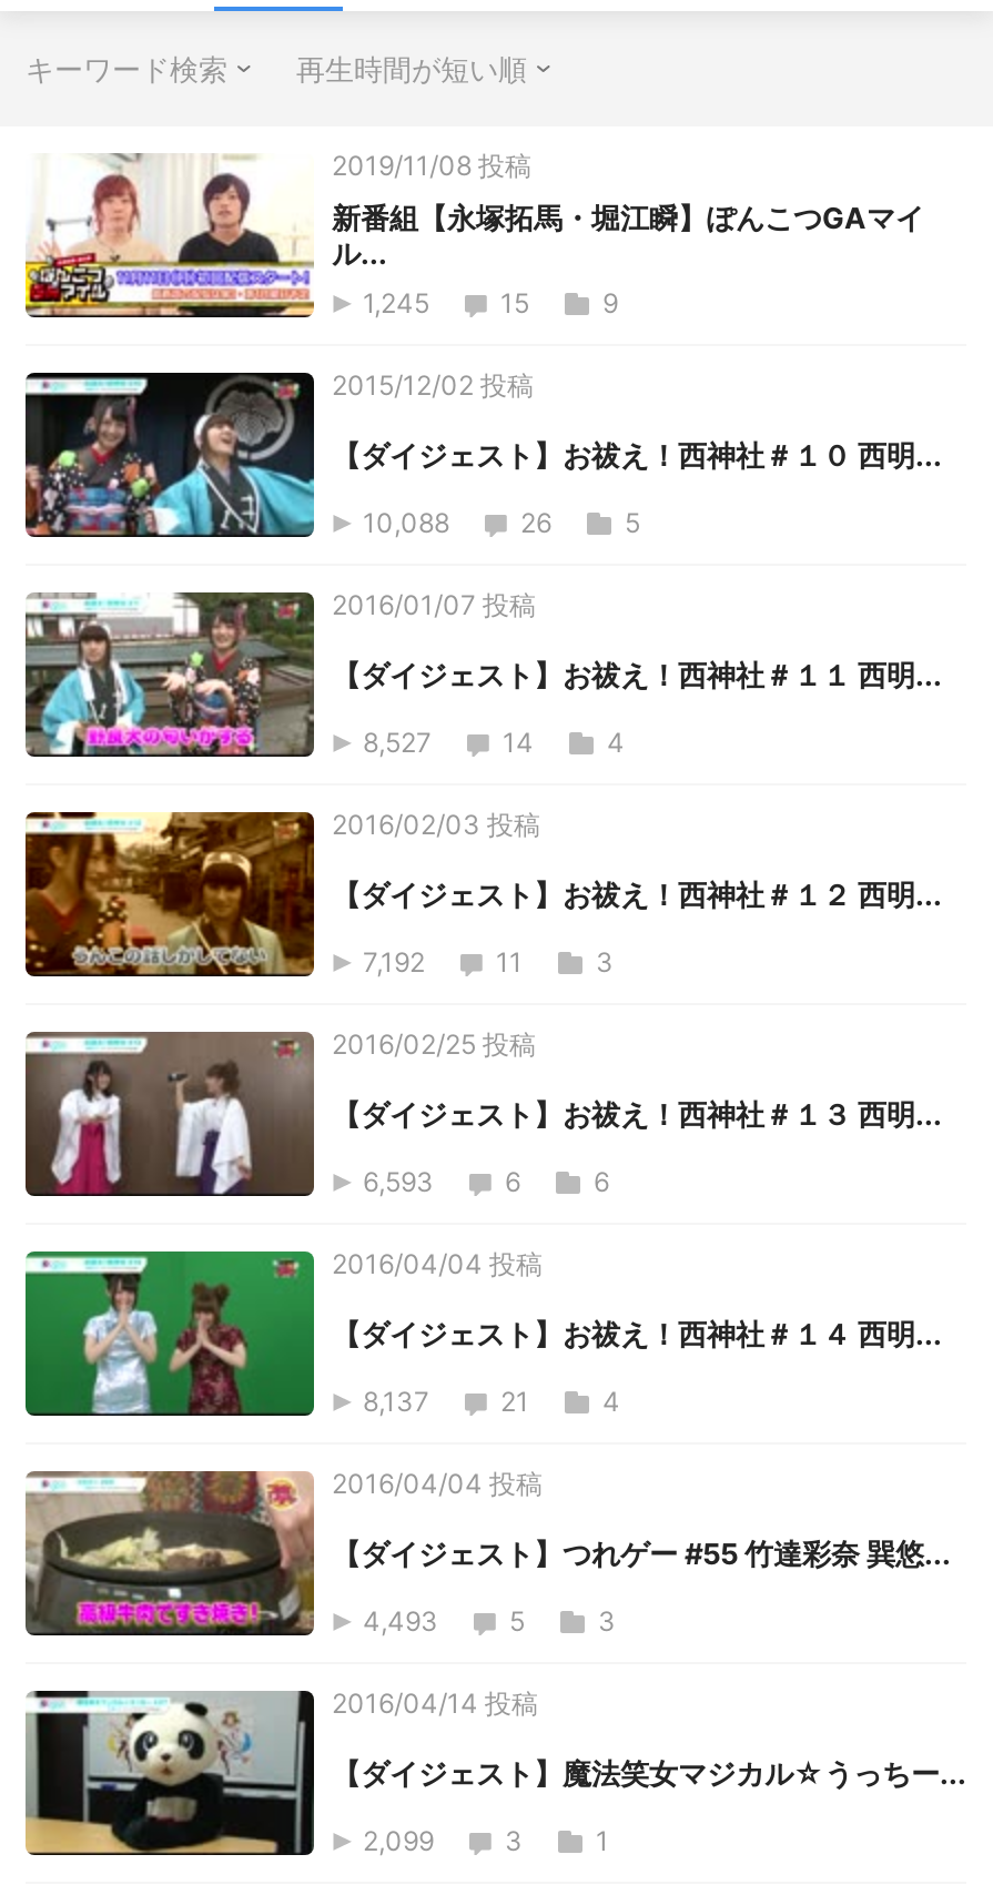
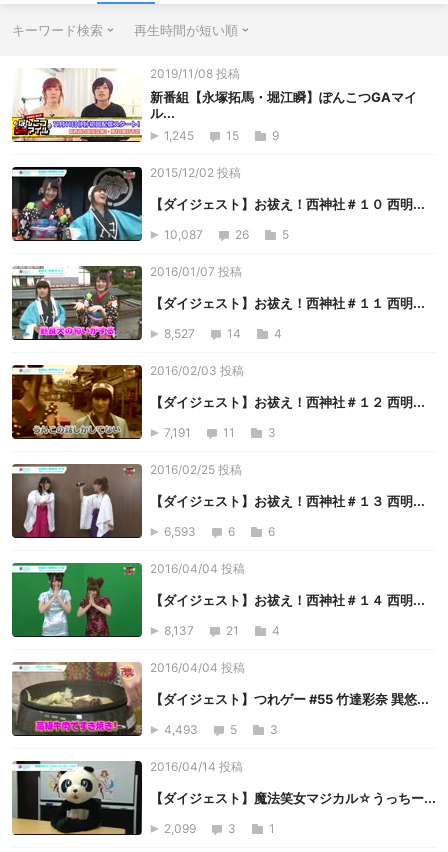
[363,506,449,539] 10,088 -> [164,227,203,242] 10,087
[363,945,425,979] 7,192 -> [164,425,191,440] 7,191

